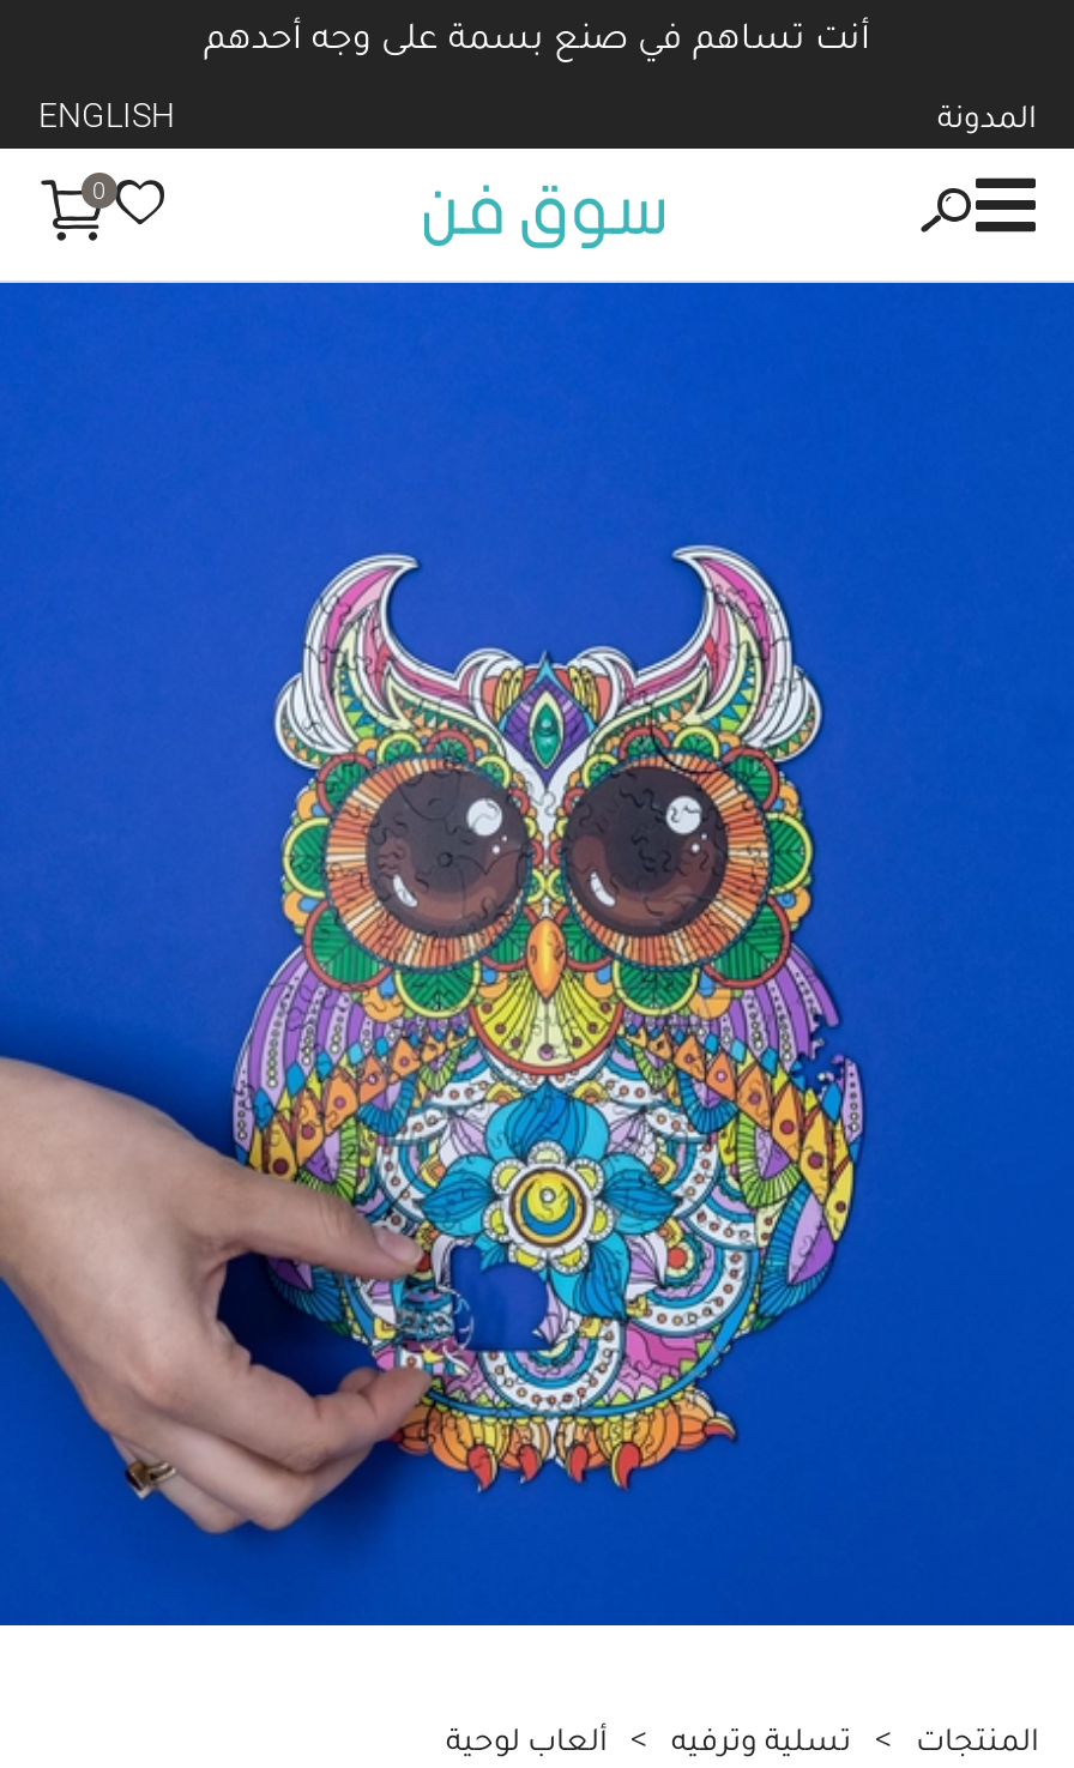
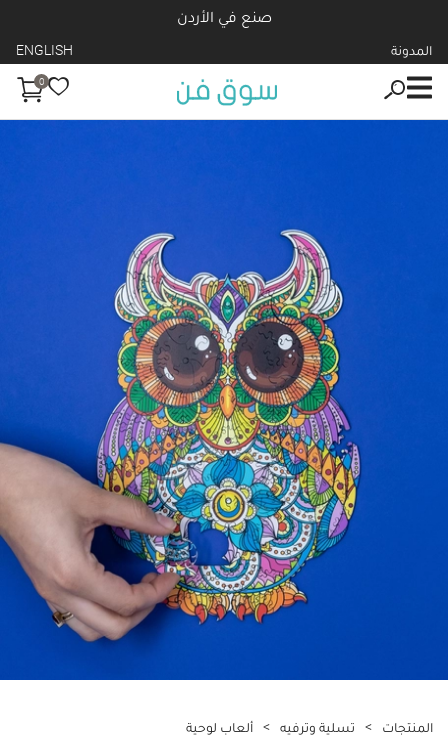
[204,13,870,58] أنت تساهم في صنع بسمة على وجه أحدهم -> [176,7,271,26] صنع في الأردن

